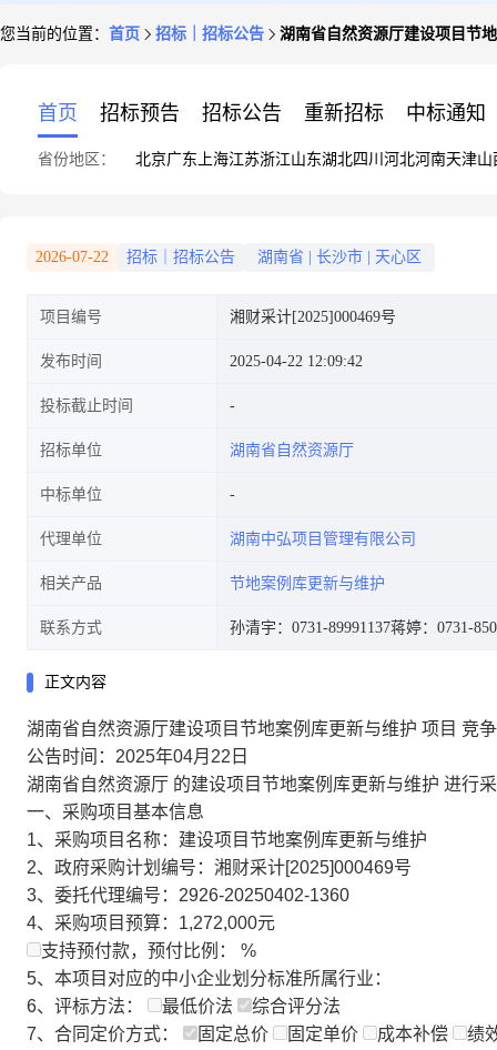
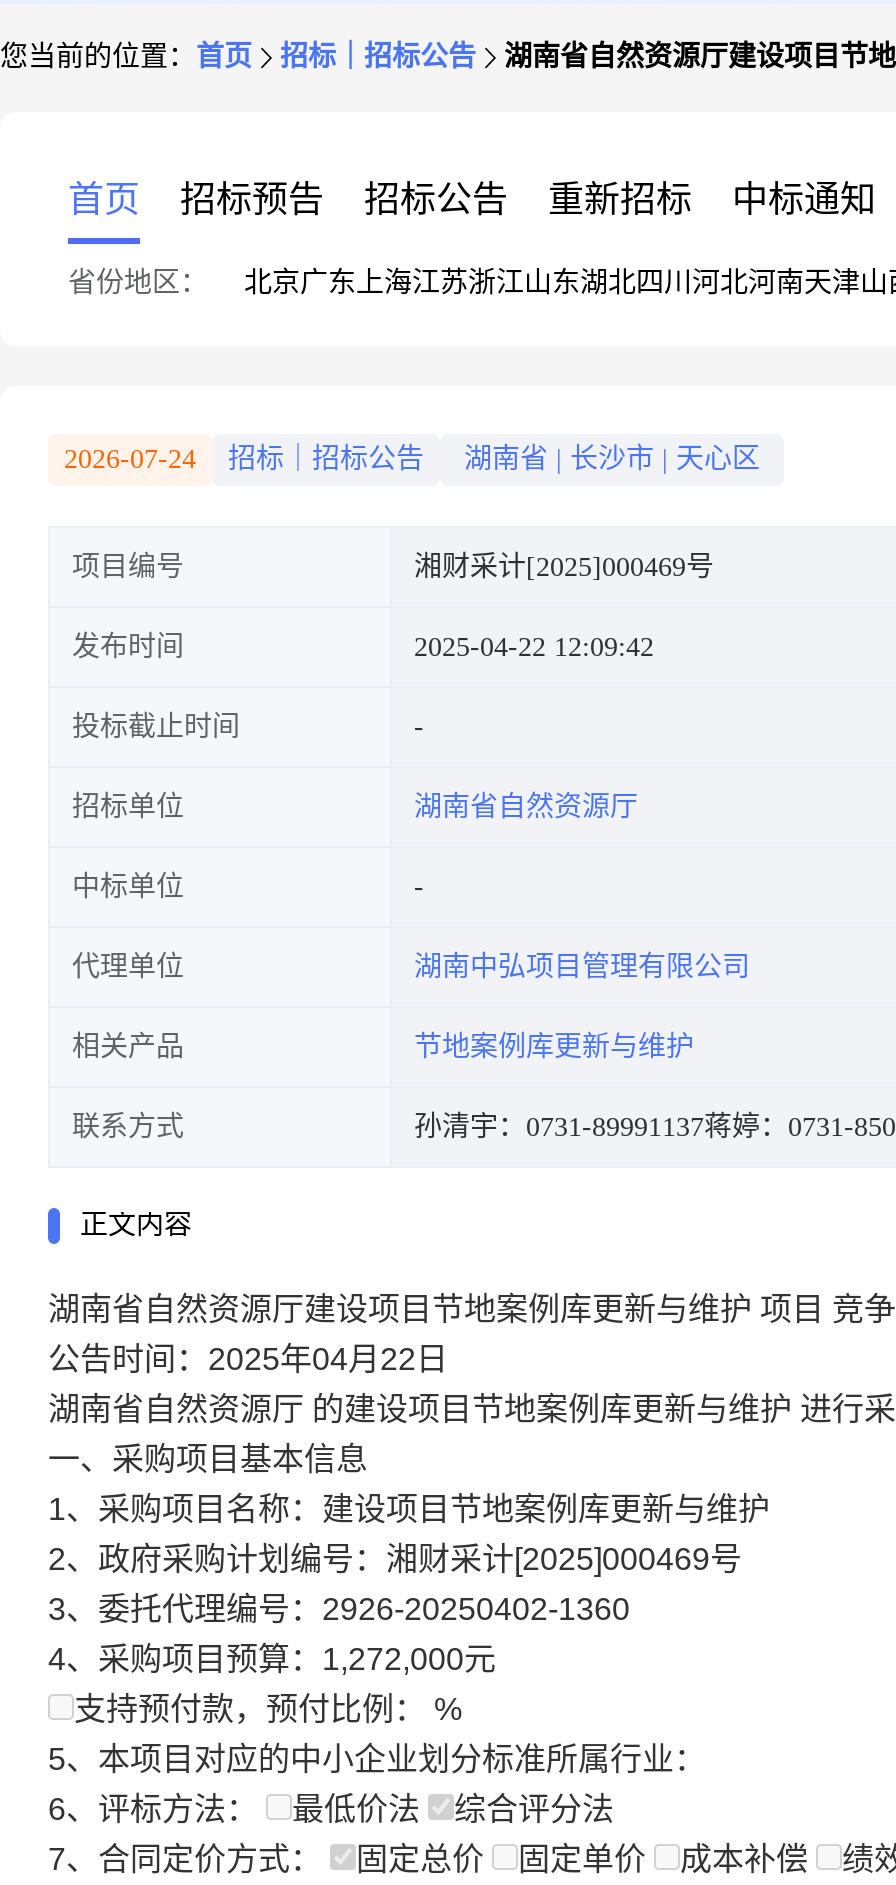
[35,249,109,265] 2026-07-22 -> [64,444,196,474] 2026-07-24

